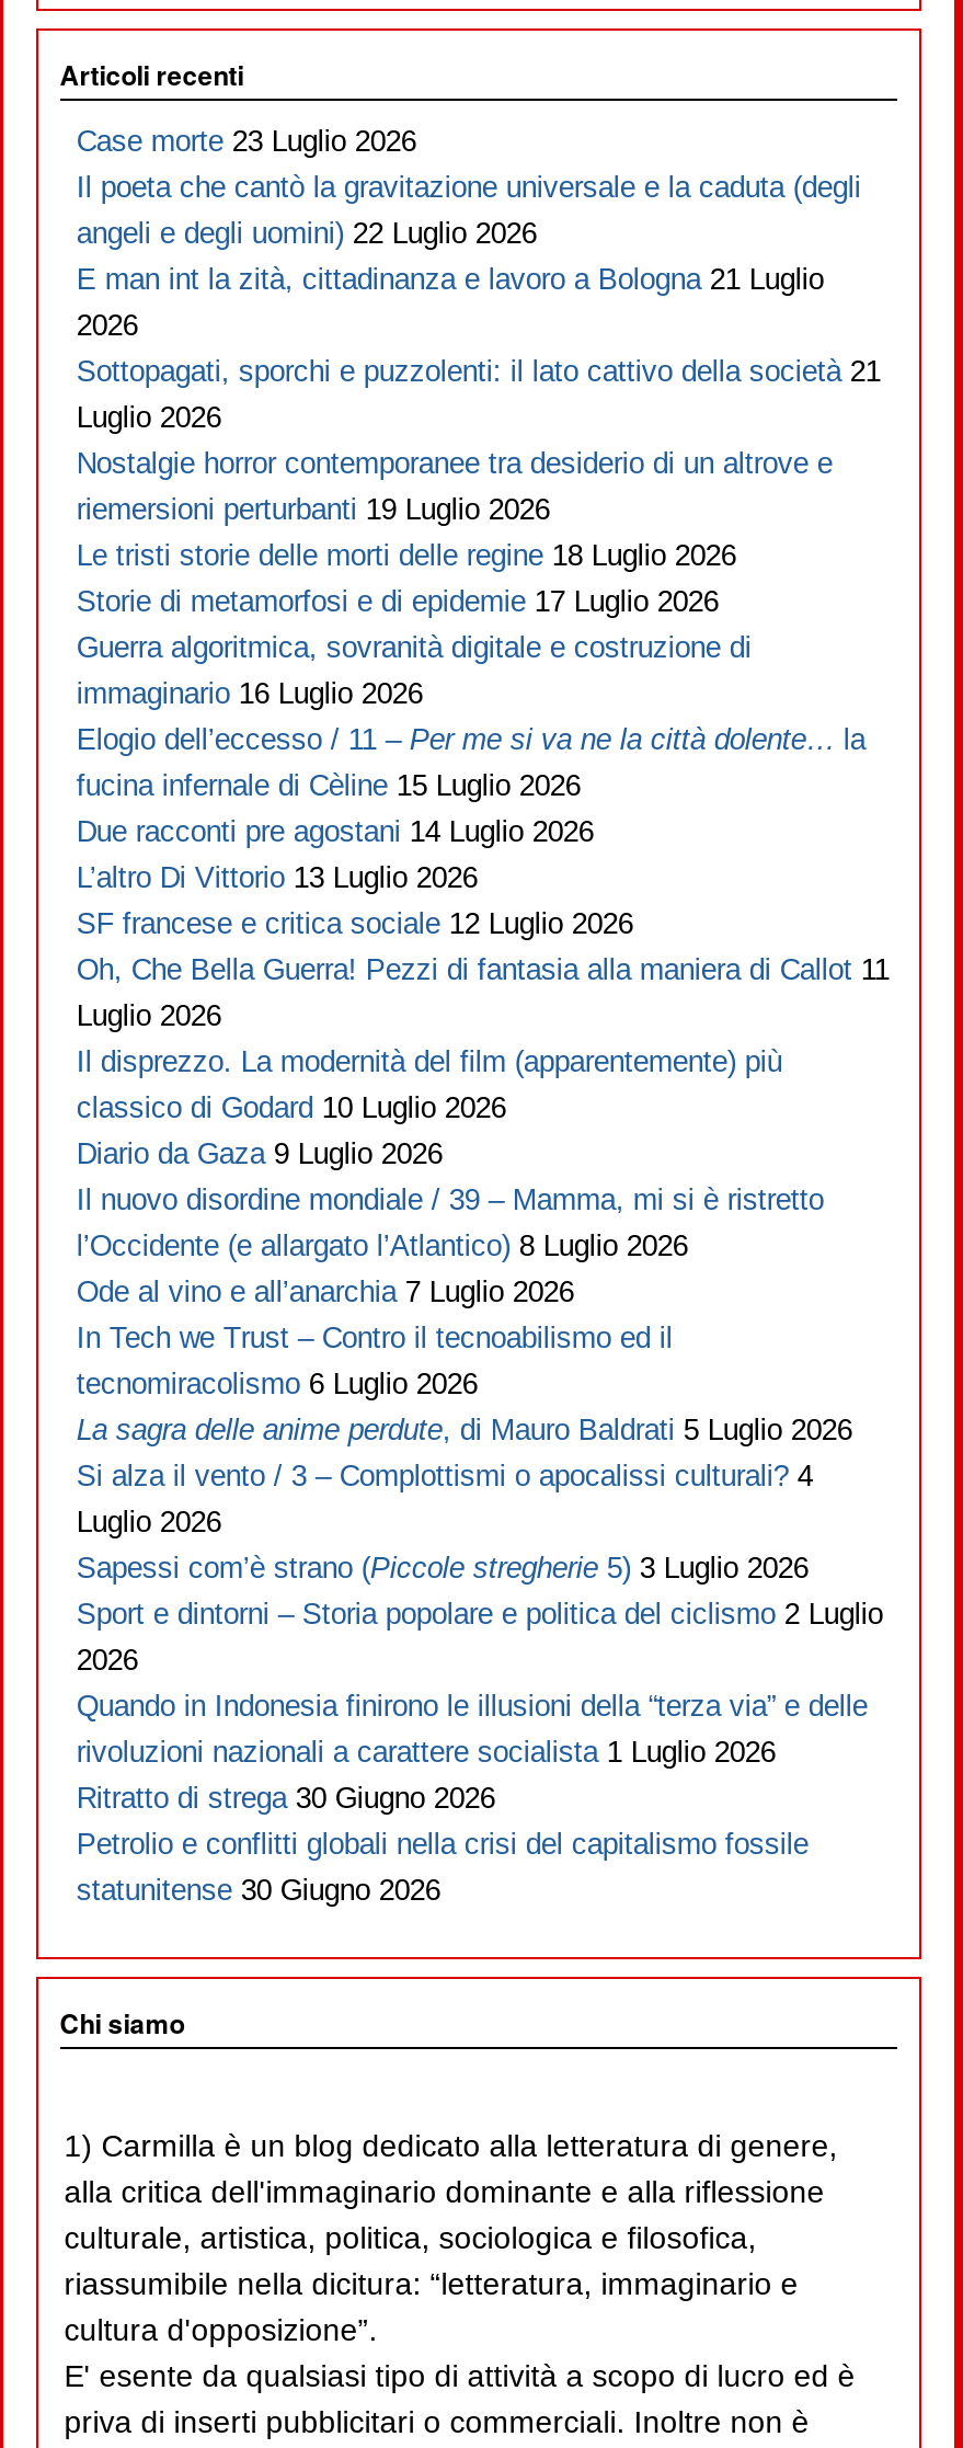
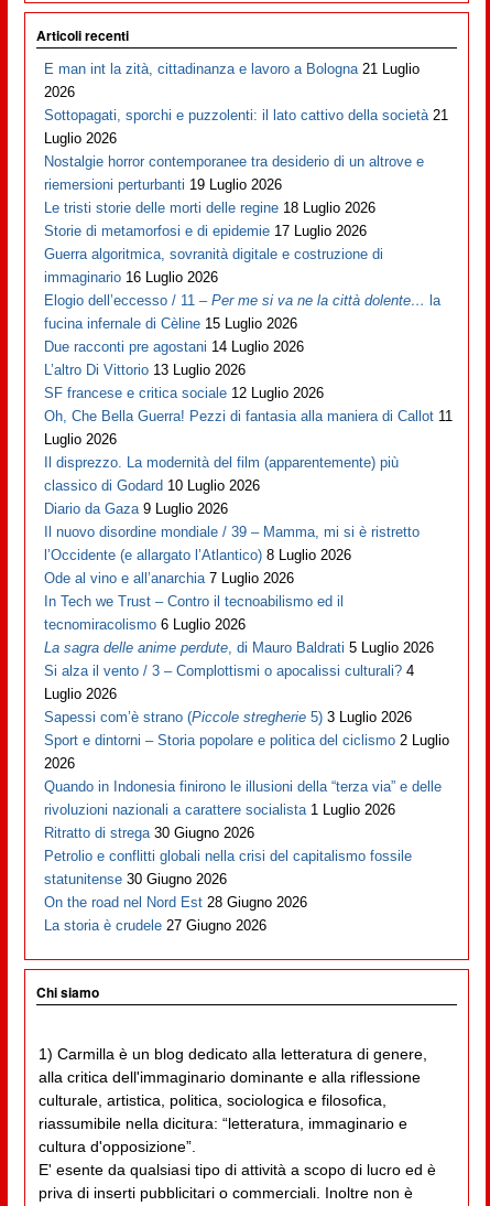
[76,124,861,249] Case morte 23 Luglio 2026 | Il poeta che cantò la gravitazione universale e la caduta (degli | angeli e degli uomini) 22 Luglio 2026 -> none
moved [76,262,889,1906] -> [44,60,453,887]: E man int la zità, cittadinanza e lavoro a Bologna 21 Luglio | 2026 | Sottopagati, sporchi e puzzolenti: il lato cattivo della società 21 | ... | Petrolio e conflitti globali nella crisi del capitalismo fossile | statunitense 30 Giugno 2026
none -> [44,893,308,933] On the road nel Nord Est 28 Giugno 2026 | La storia è crudele 27 Giugno 2026

